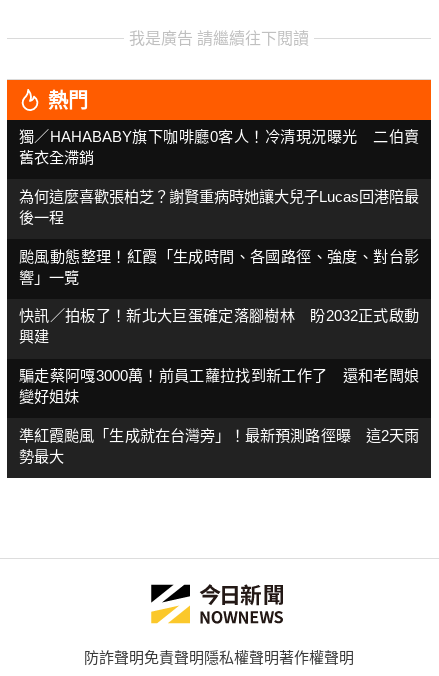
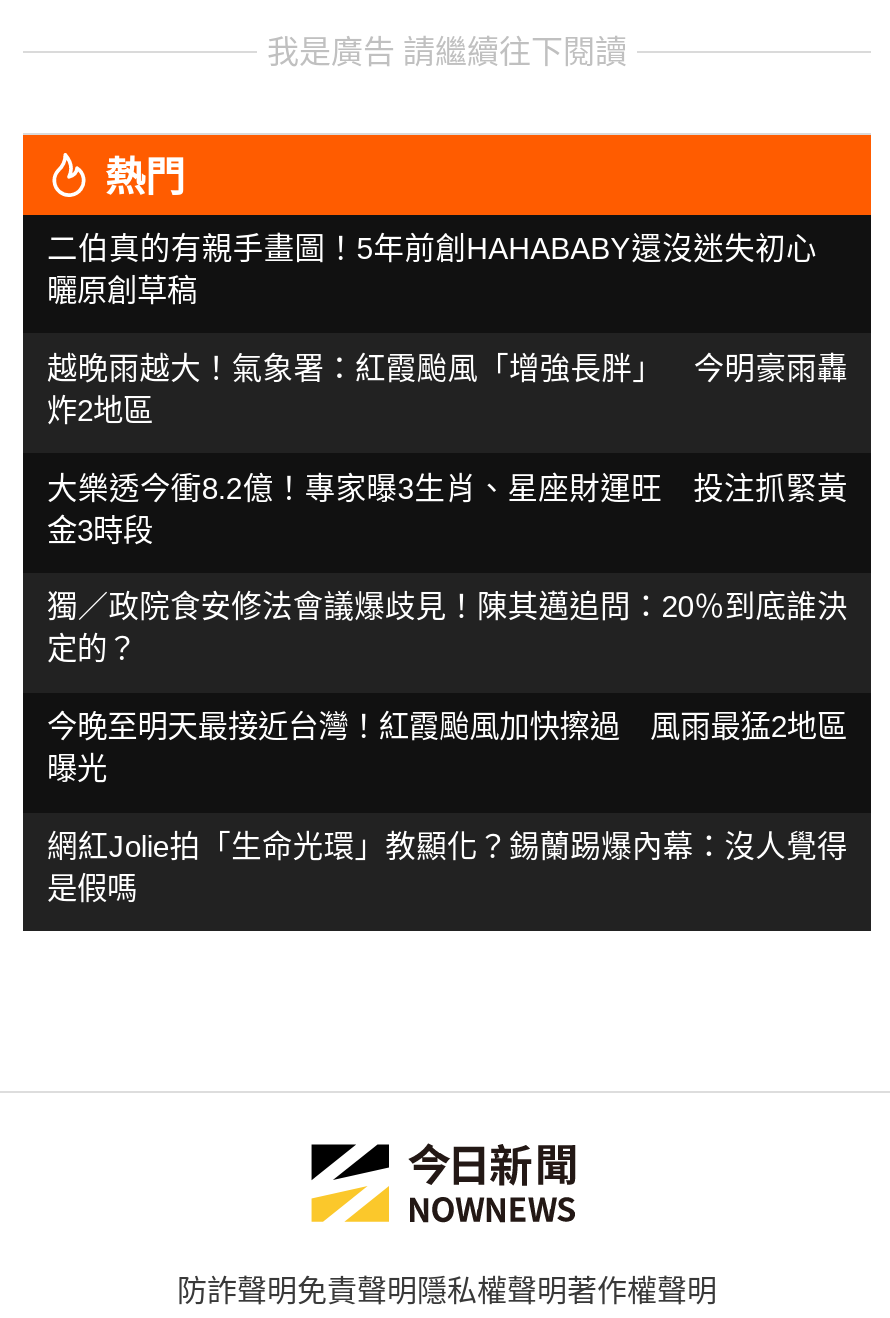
[19,128,419,166] 獨／HAHABABY旗下咖啡廳0客人！冷清現況曝光 二伯賣 | 舊衣全滯銷 -> [47,231,847,307] 二伯真的有親手畫圖！5年前創HAHABABY還沒迷失初心 | 曬原創草稿
[19,188,419,226] 為何這麼喜歡張柏芝？謝賢重病時她讓大兒子Lucas回港陪最 | 後一程 -> [47,350,847,426] 越晚雨越大！氣象署：紅霞颱風「增強長胖」 今明豪雨轟 | 炸2地區
[19,247,419,285] 颱風動態整理！紅霞「生成時間、各國路徑、強度、對台影 | 響」一覽 -> [47,470,847,546] 大樂透今衝8.2億！專家曝3生肖、星座財運旺 投注抓緊黃 | 金3時段
[19,307,419,345] 快訊／拍板了！新北大巨蛋確定落腳樹林 盼2032正式啟動 | 興建 -> [47,590,847,666] 獨／政院食安修法會議爆歧見！陳其邁追問：20％到底誰決 | 定的？
[19,367,419,405] 騙走蔡阿嘎3000萬！前員工蘿拉找到新工作了 還和老闆娘 | 變好姐妹 -> [47,709,847,785] 今晚至明天最接近台灣！紅霞颱風加快擦過 風雨最猛2地區 | 曝光
[19,427,419,465] 準紅霞颱風「生成就在台灣旁」！最新預測路徑曝 這2天雨 | 勢最大 -> [47,829,847,905] 網紅Jolie拍「生命光環」教顯化？錫蘭踢爆內幕：沒人覺得 | 是假嗎

